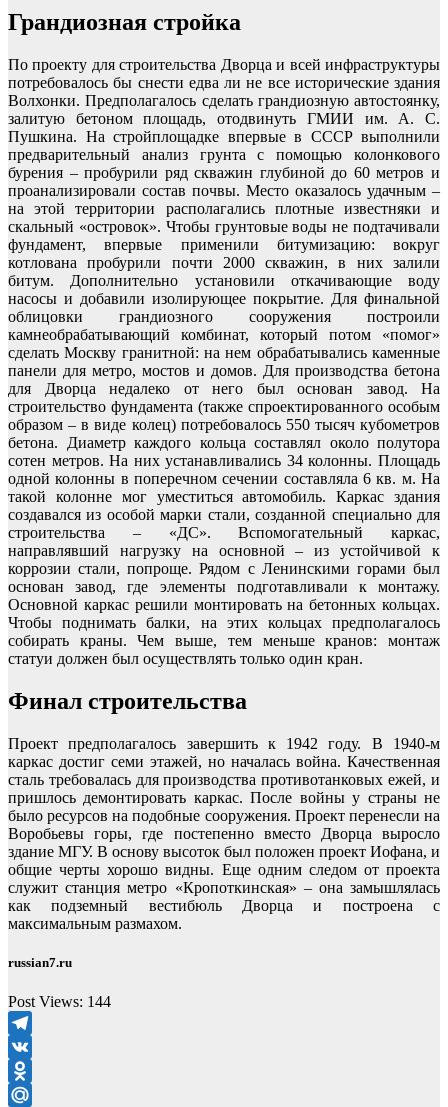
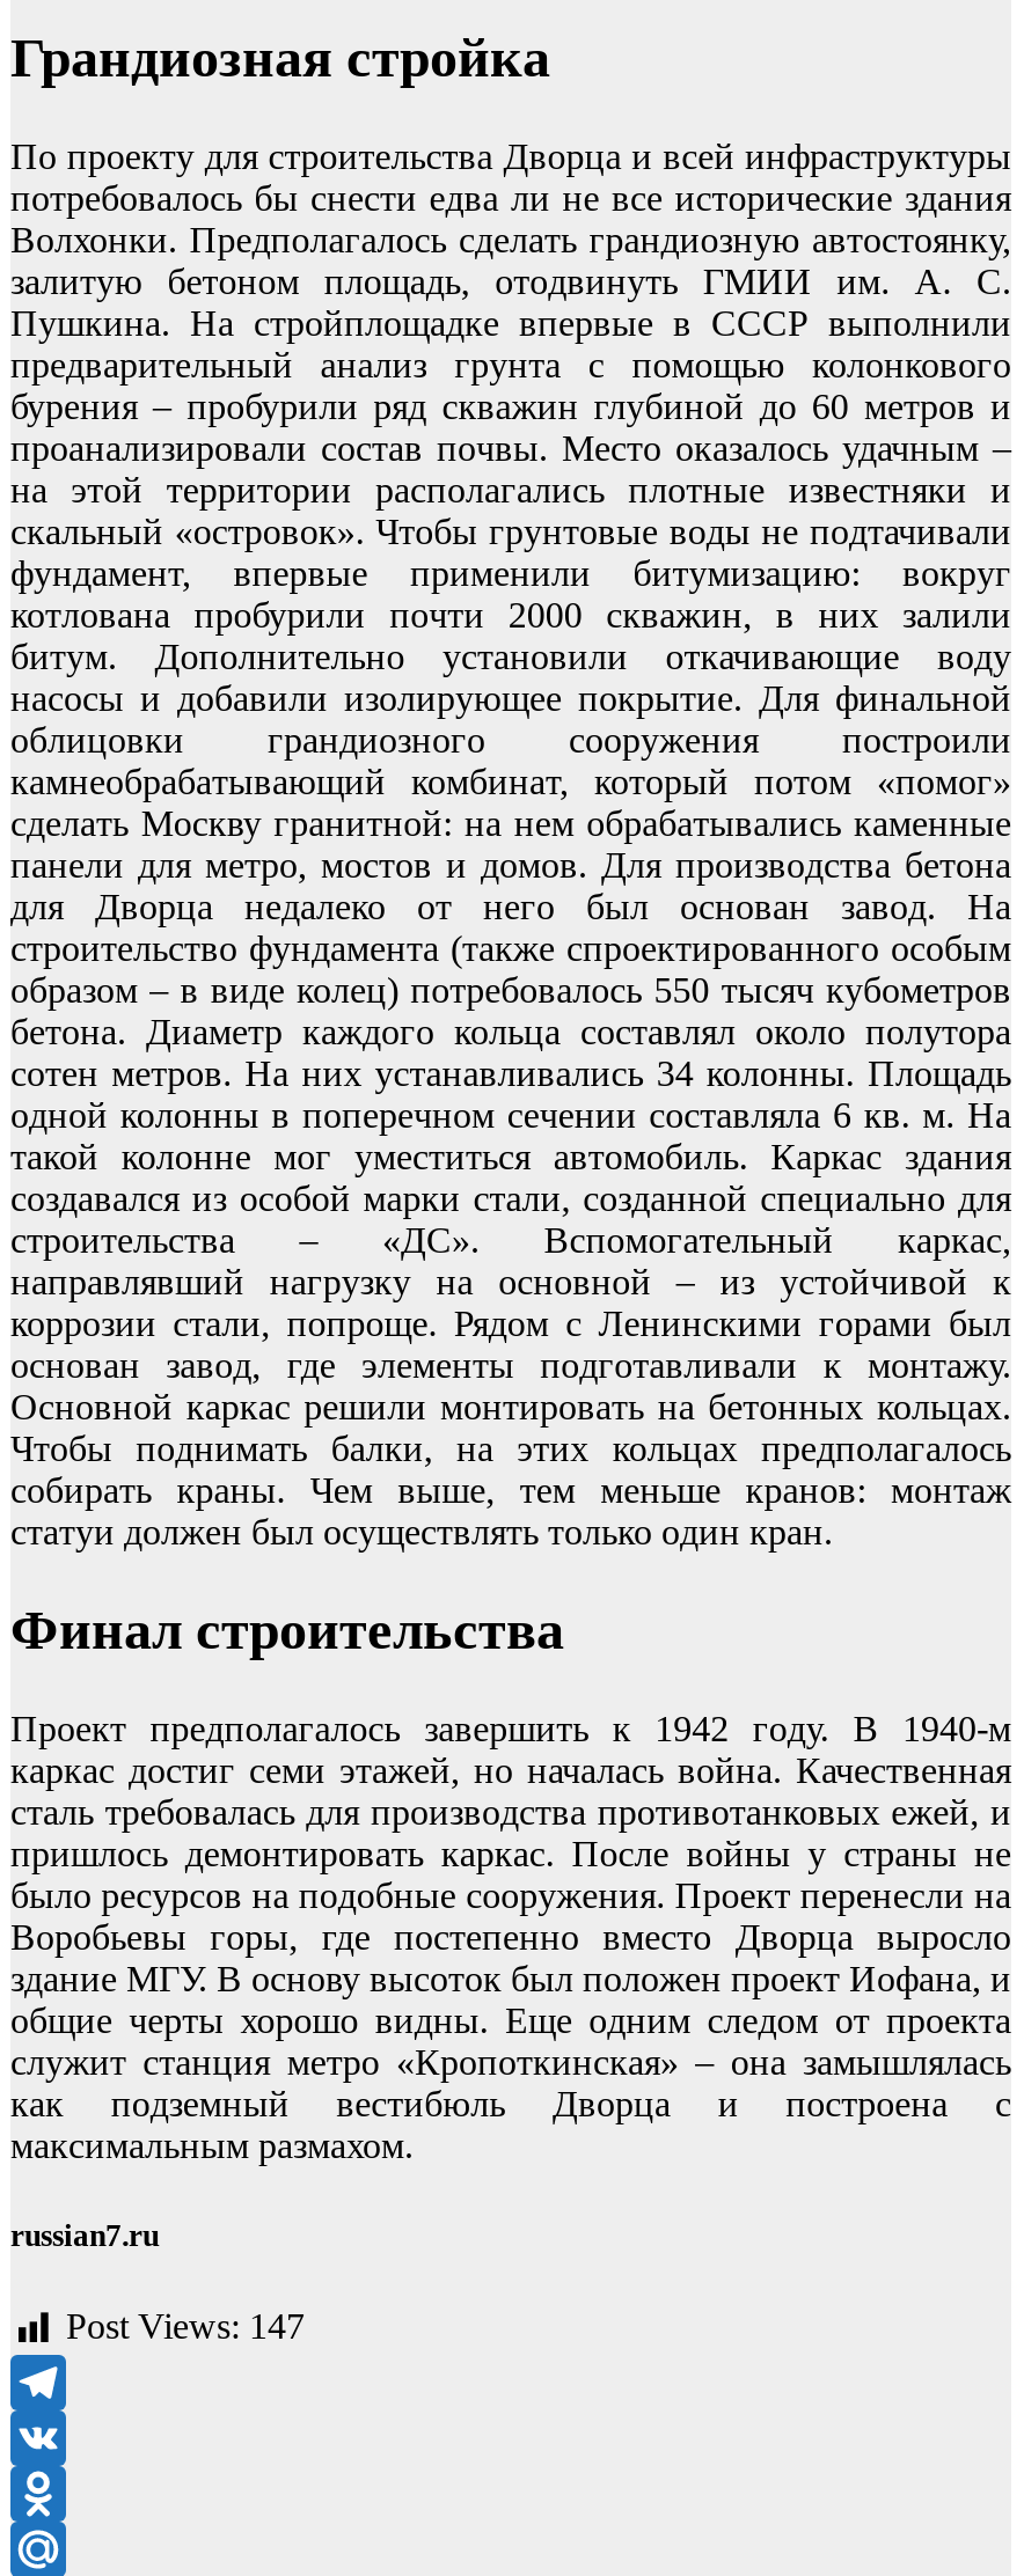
[8,993,111,1010] Post Views: 144 -> [66,2307,305,2346] Post Views: 147

